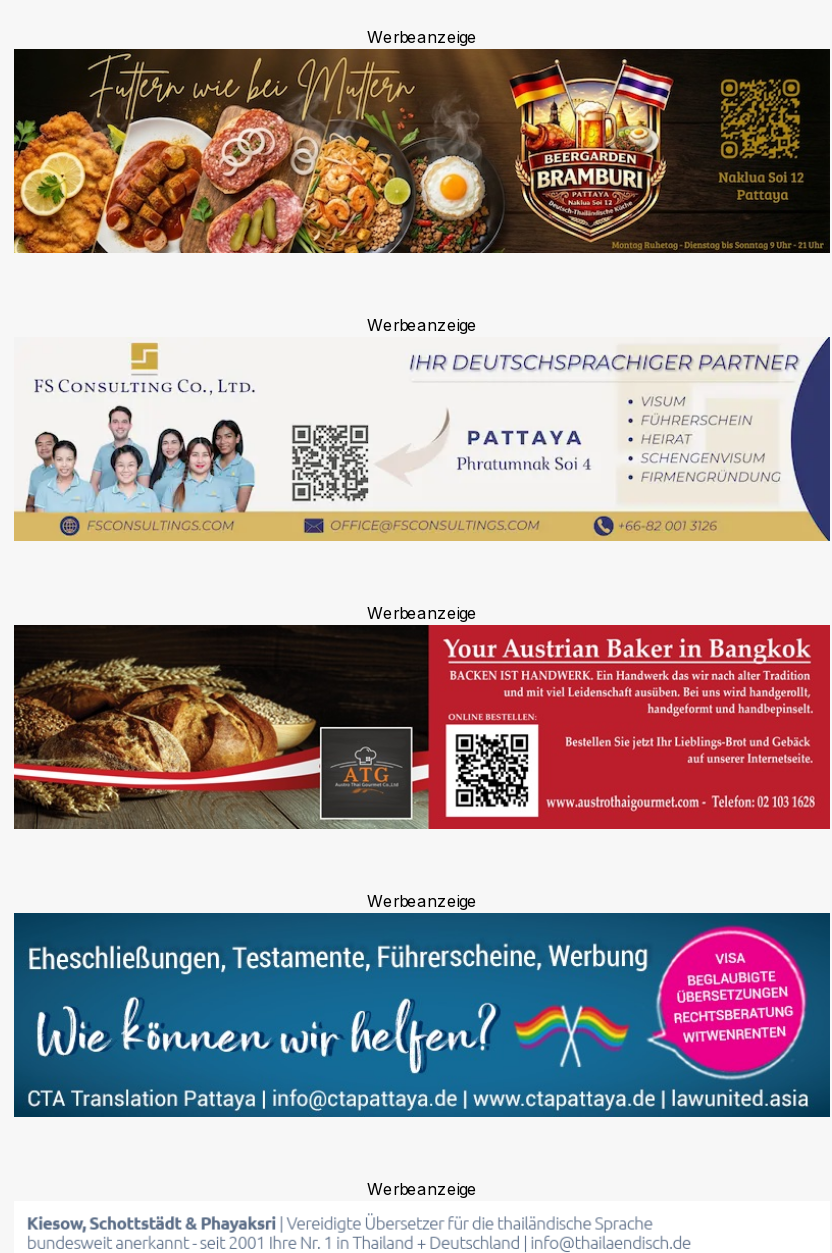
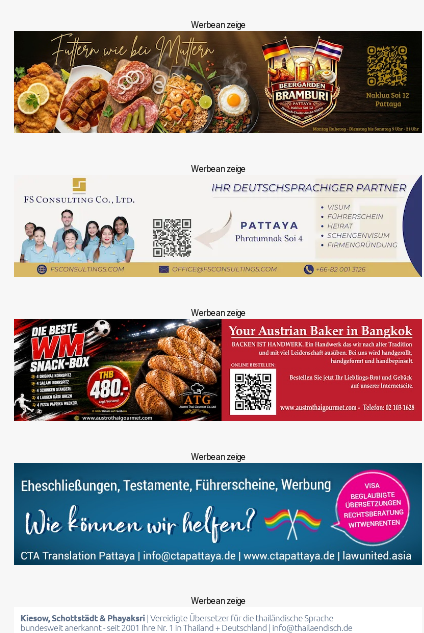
[12,623,430,831] [image] -> [13,318,223,422] [image]

